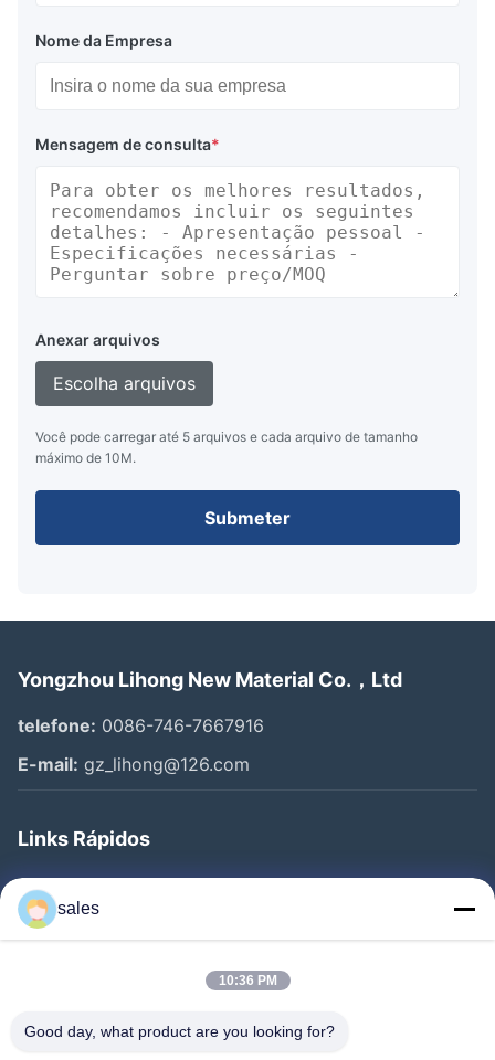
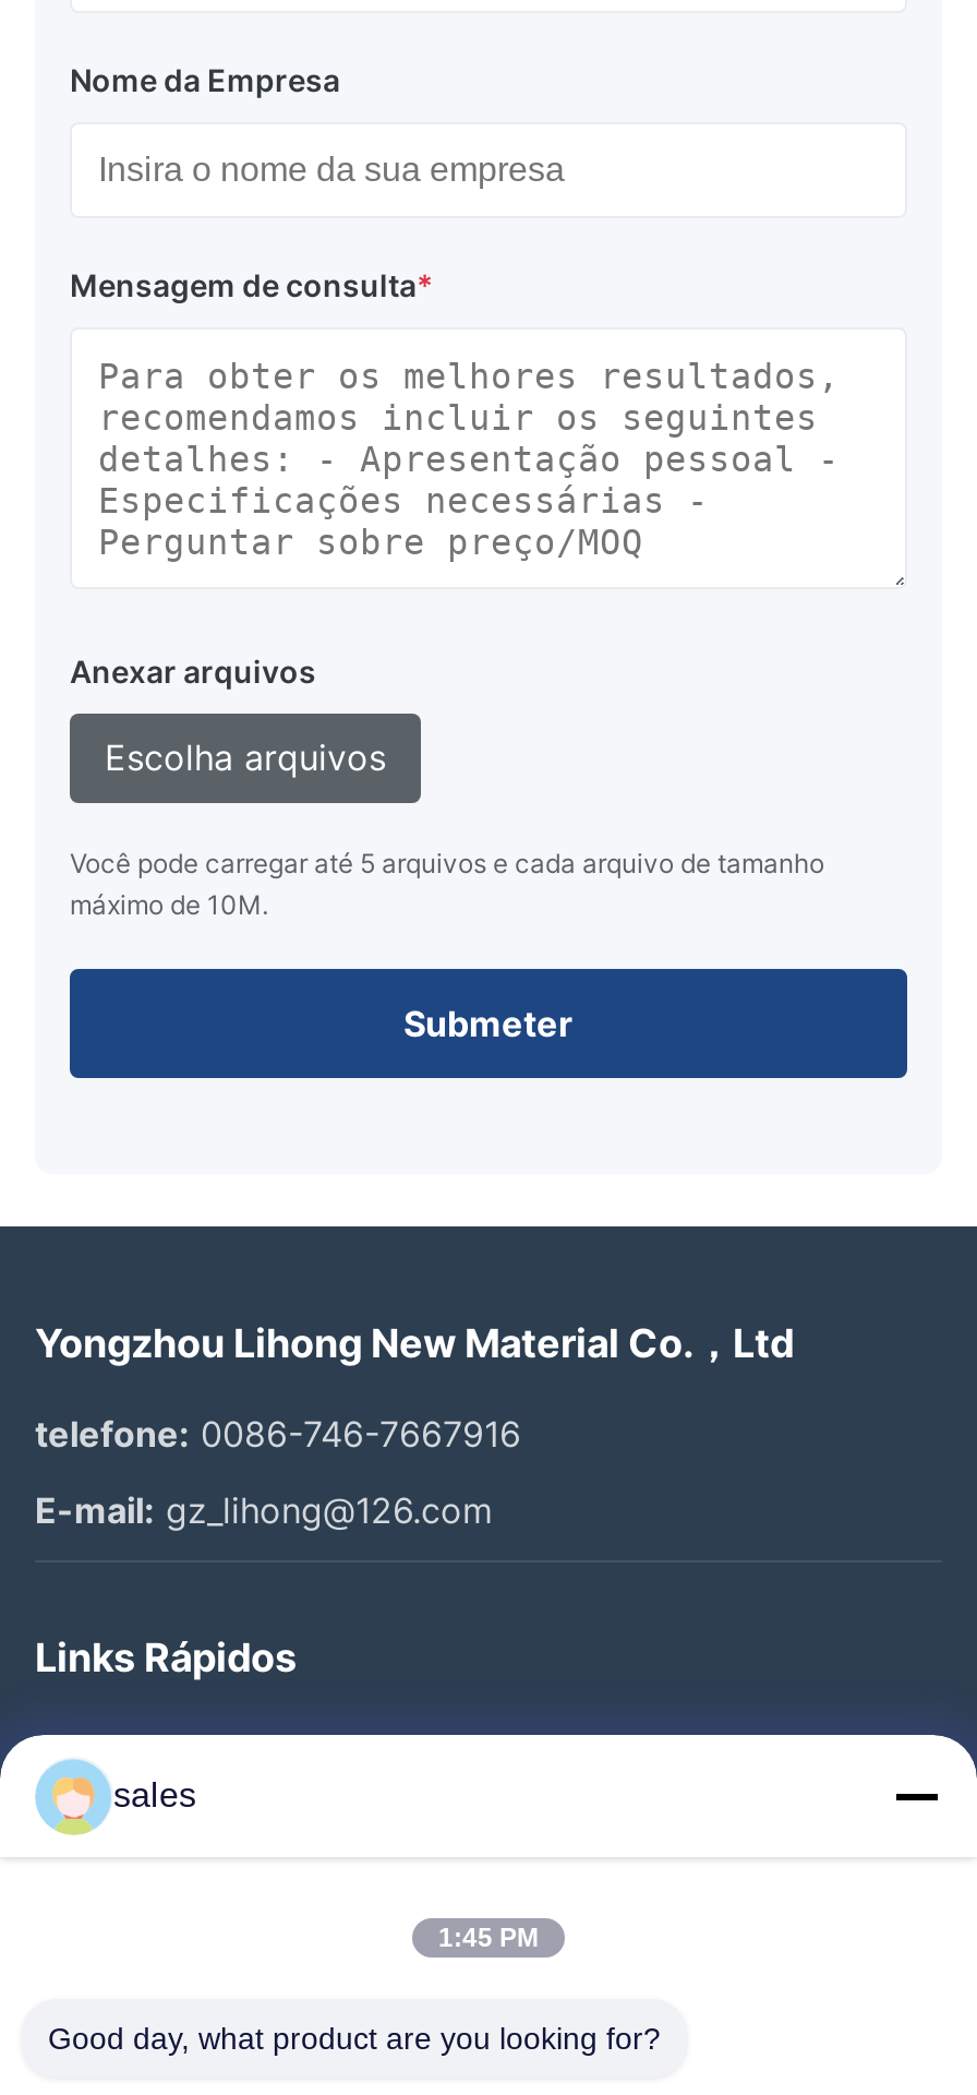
[218,973,277,988] 10:36 PM -> [438,1923,539,1953] 1:45 PM

